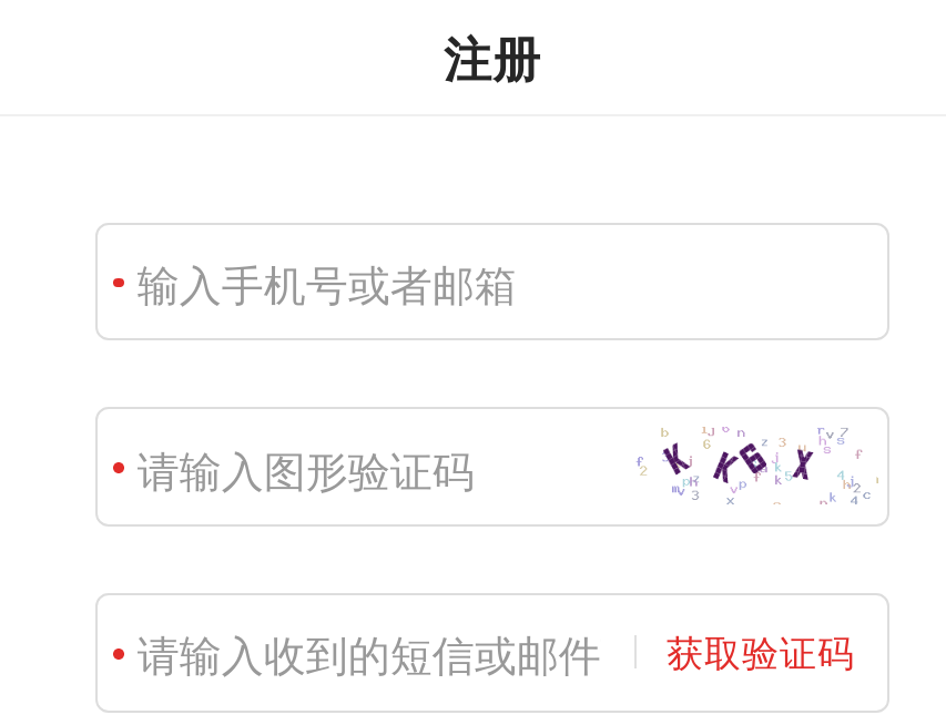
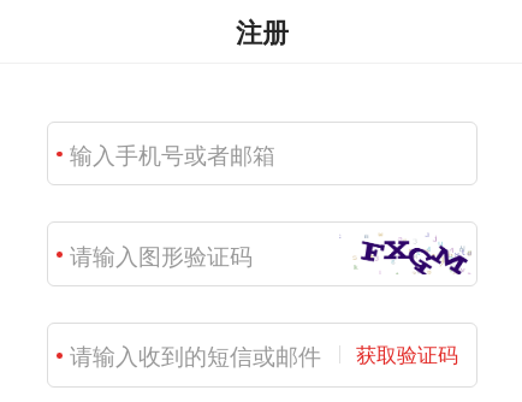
[634,425,881,504] [image] -> [352,233,473,276] [image]

